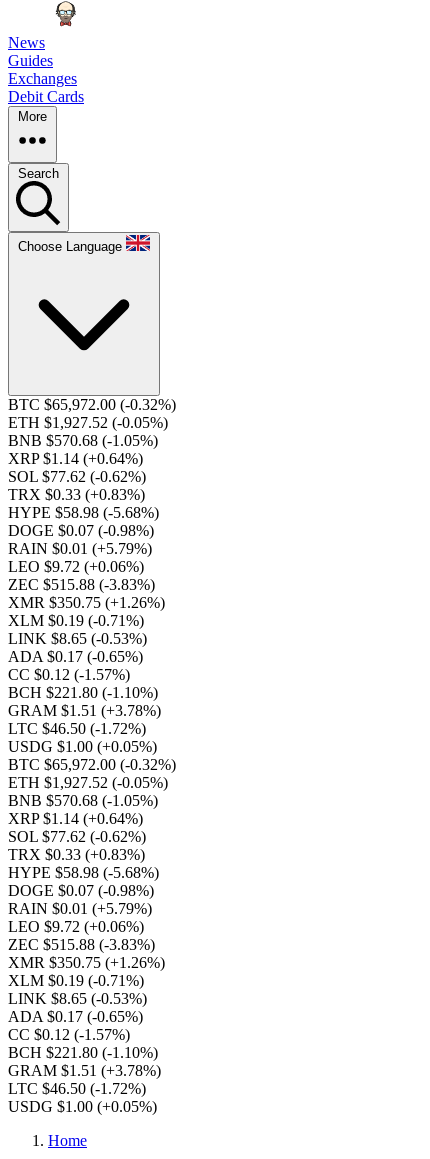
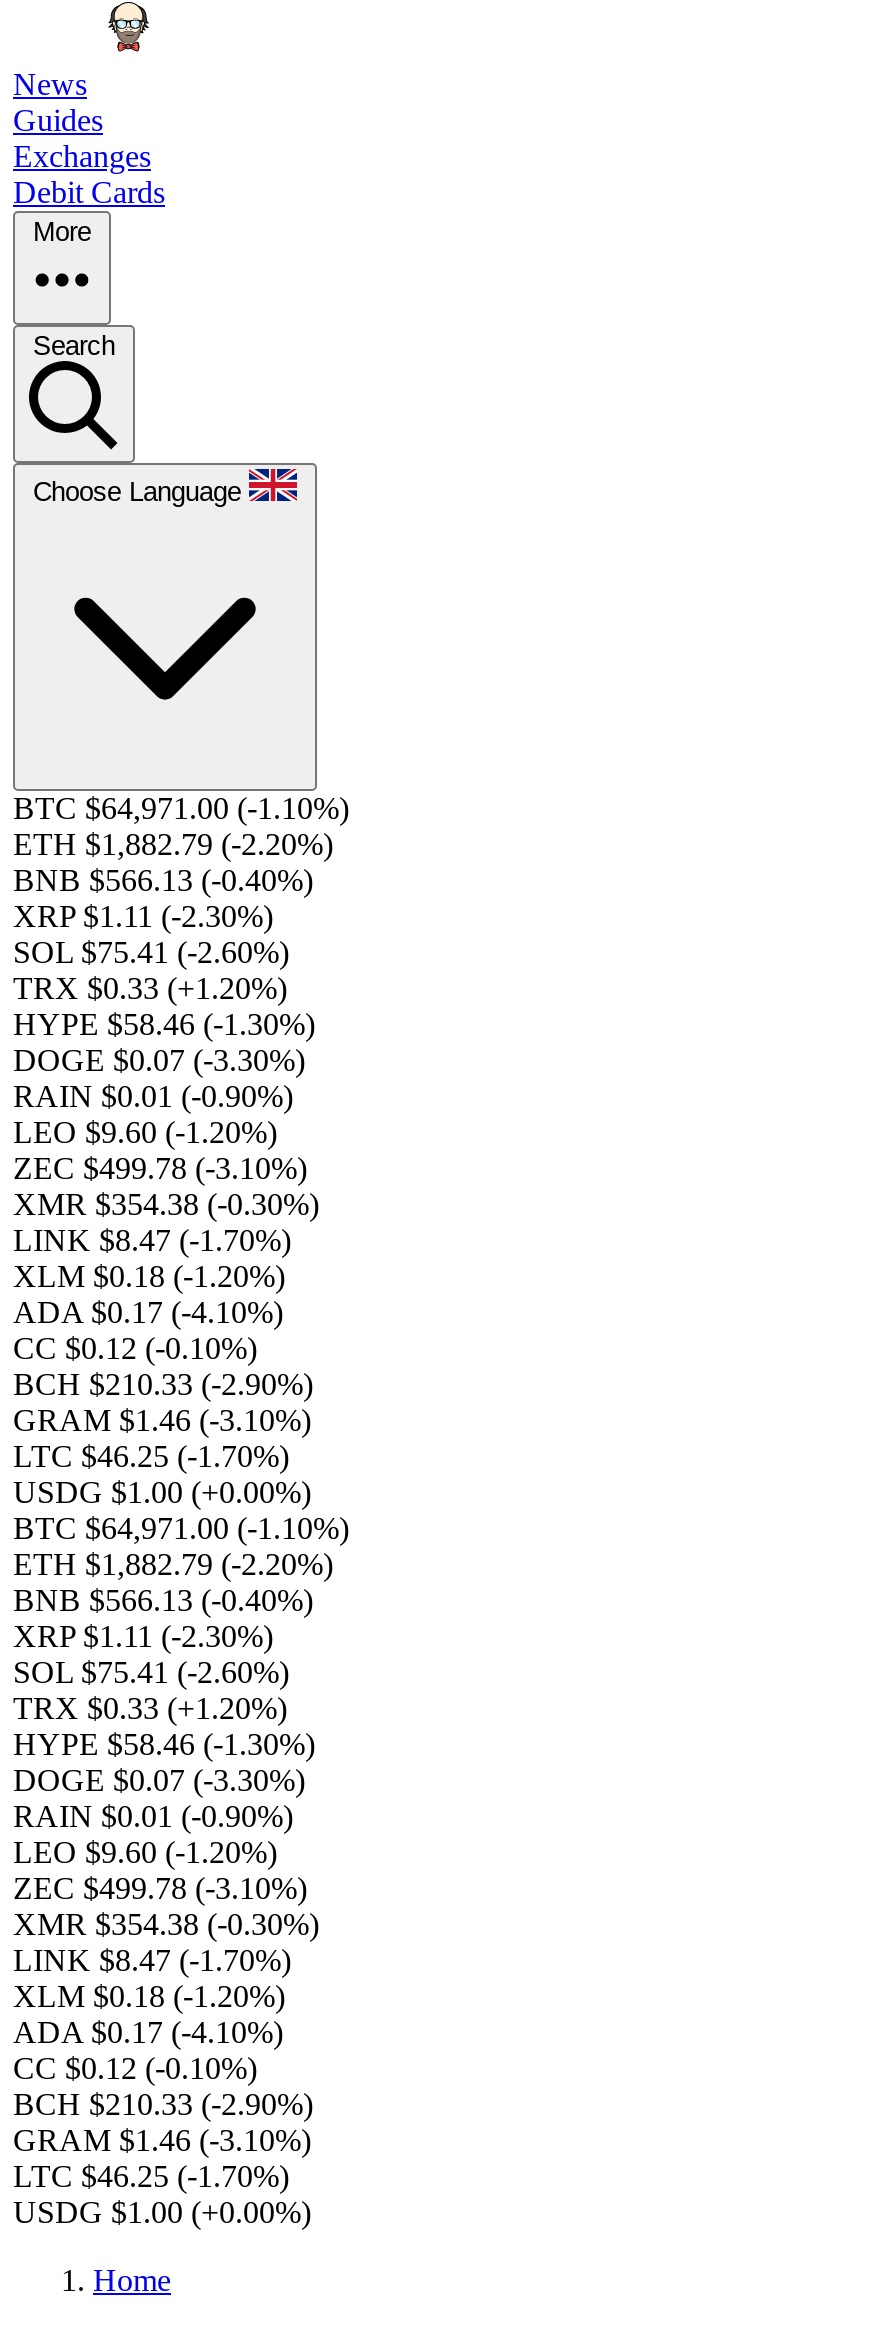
[8,396,176,1115] BTC $65,972.00(-0.32%) | ETH $1,927.52 (-0.05%) | BNB $570.68 (-1.05%) | XRP $1.14 (+0.64%) | SOL $77.62 (-0.62%) | TRX $0.33 (+0.83%) | HYPE $58.98 (-5.68%) | DOGE $0.07 (-0.98%) | RAIN $0.01 (+5.79%) | LEO $9.72 (+0.06%) | ZEC $515.88 (-3.83%) | XMR $350.75(+1.26%) | XLM $0.19 (-0.71%) | LINK $8.65 (-0.53%) | ADA $0.17 (-0.65%) | CC $0.12 (-1.57%) | BCH $221.80 (-1.10%) | GRAM $1.51 (+3.78%) | LTC $46.50 (-1.72%) | USDG $1.00(+0.05%) | BTC $65,972.00 (-0.32%) | ETH $1,927.52 (-0.05%) | BNB $570.68 (-1.05%) | XRP $1.14 (+0.64%) | SOL $77.62 (-0.62%) | TRX $0.33 (+0.83%) | HYPE $58.98 (-5.68%) | DOGE $0.07 (-0.98%) | RAIN $0.01 (+5.79%) | LEO $9.72 (+0.06%) | ZEC $515.88 (-3.83%) | XMR $350.75(+1.26%) | XLM $0.19 (-0.71%) | LINK $8.65 (-0.53%) | ADA $0.17 (-0.65%) | CC $0.12 (-1.57%) | BCH $221.80 (-1.10%) | GRAM $1.51 (+3.78%) | LTC $46.50 (-1.72%) | USDG $1.00(+0.05%) -> [13,791,349,2229] BTC $64,971.00(-1.10%) | ETH $1,882.79 (-2.20%) | BNB $566.13 (-0.40%) | XRP $1.11 (-2.30%) | SOL $75.41 (-2.60%) | TRX $0.33 (+1.20%) | HYPE $58.46 (-1.30%) | DOGE $0.07 (-3.30%) | RAIN $0.01 (-0.90%) | LEO $9.60 (-1.20%) | ZEC $499.78 (-3.10%) | XMR $354.38(-0.30%) | LINK $8.47 (-1.70%) | XLM $0.18 (-1.20%) | ADA $0.17 (-4.10%) | CC $0.12 (-0.10%) | BCH $210.33 (-2.90%) | GRAM $1.46 (-3.10%) | LTC $46.25 (-1.70%) | USDG $1.00(+0.00%) | BTC $64,971.00 (-1.10%) | ETH $1,882.79 (-2.20%) | BNB $566.13 (-0.40%) | XRP $1.11 (-2.30%) | SOL $75.41 (-2.60%) | TRX $0.33 (+1.20%) | HYPE $58.46 (-1.30%) | DOGE $0.07 (-3.30%) | RAIN $0.01 (-0.90%) | LEO $9.60 (-1.20%) | ZEC $499.78 (-3.10%) | XMR $354.38(-0.30%) | LINK $8.47 (-1.70%) | XLM $0.18 (-1.20%) | ADA $0.17 (-4.10%) | CC $0.12 (-0.10%) | BCH $210.33 (-2.90%) | GRAM $1.46 (-3.10%) | LTC $46.25 (-1.70%) | USDG $1.00(+0.00%)

